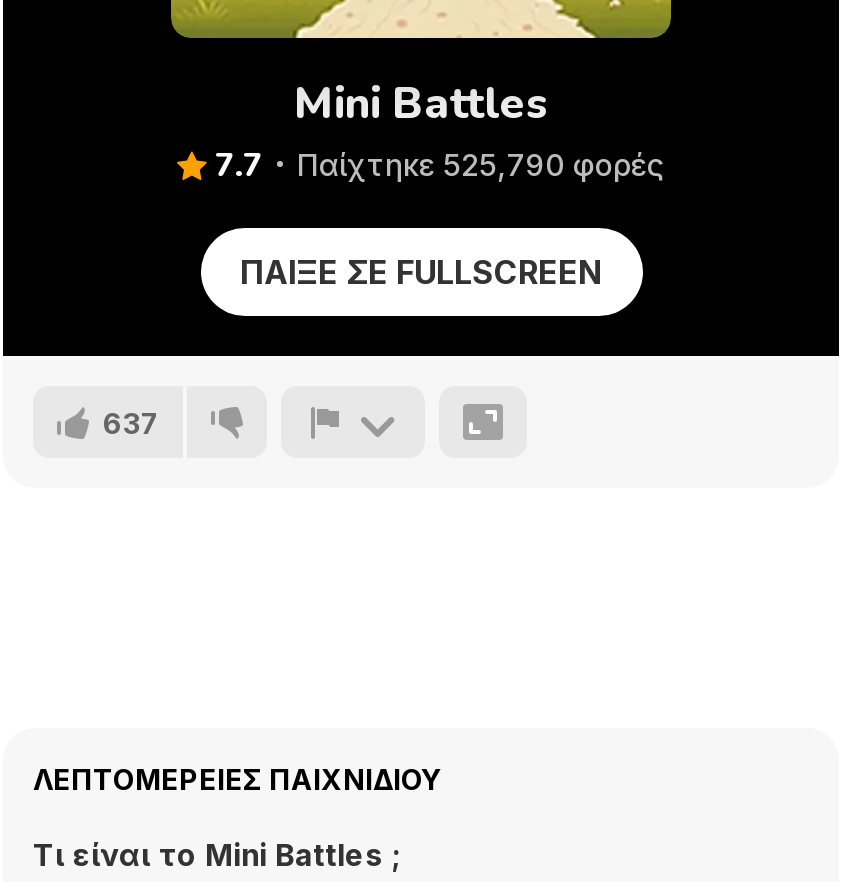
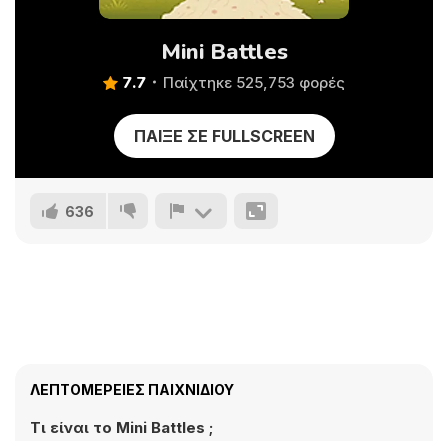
[297,146,665,184] Παίχτηκε 525,790 φορές -> [163,73,345,92] Παίχτηκε 525,753 φορές
[103,406,159,440] 637 -> [65,203,94,220] 636

